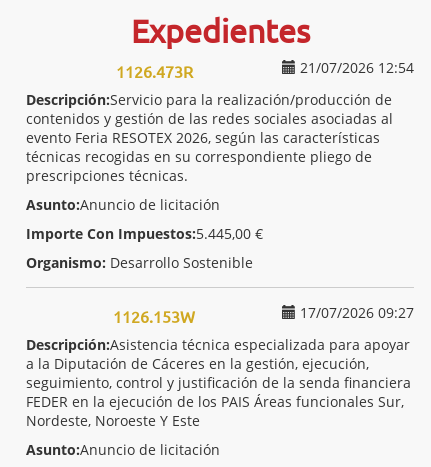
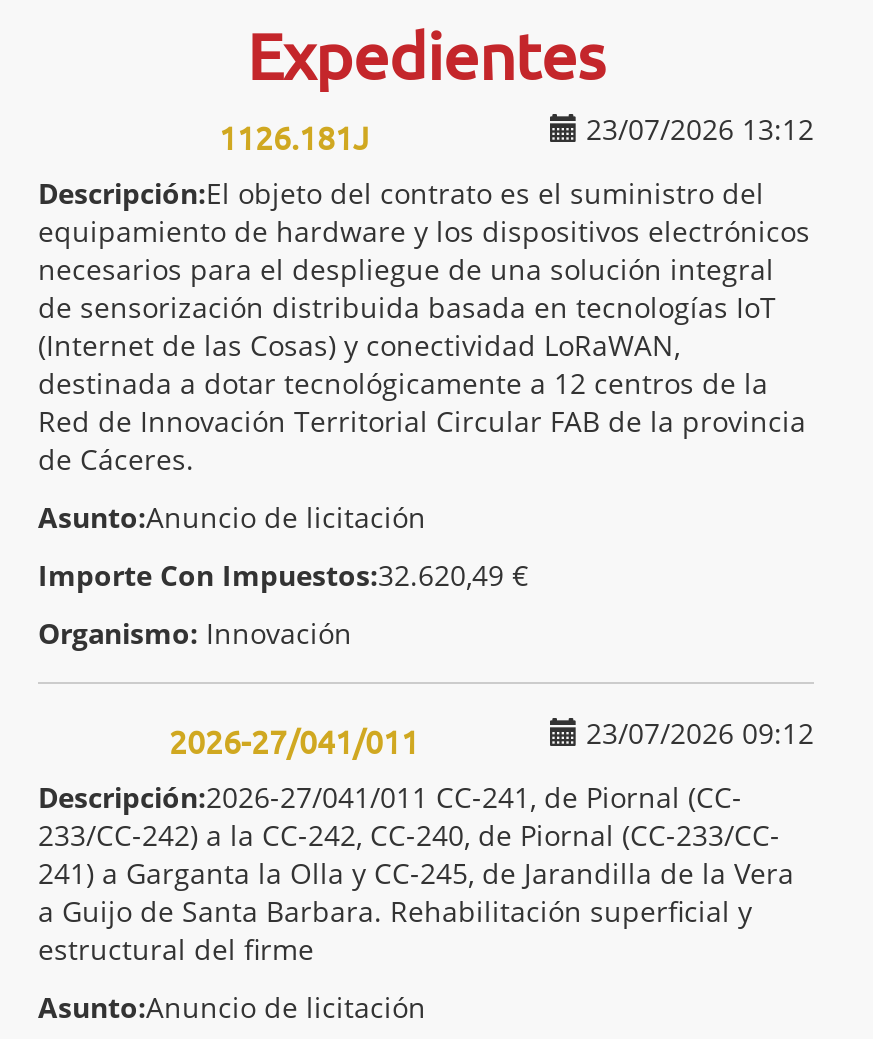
[26,58,414,185] 21/07/2026 12:54 | 1126.473R | Descripción:Servicio para la realización/producción de | contenidos y gestión de las redes sociales asociadas al | evento Feria RESOTEX 2026, según las características | técnicas recogidas en su correspondiente pliego de | prescripciones técnicas. -> [38,110,814,478] 23/07/2026 13:12 | 1126.181J | Descripción:El objeto del contrato es el suministro del | equipamiento de hardware y los dispositivos electrónicos | necesarios para el despliegue de una solución integral | de sensorización distribuida basada en tecnologías IoT | (Internet de las Cosas) y conectividad LoRaWAN, | destinada a dotar tecnológicamente a 12 centros de la | Red de Innovación Territorial Circular FAB de la provincia | de Cáceres.
[26,224,263,243] Importe Con Impuestos:5.445,00 € -> [38,556,528,594] Importe Con Impuestos:32.620,49 €
[26,253,253,272] Organismo: Desarrollo Sostenible -> [38,614,352,652] Organismo: Innovación
[26,303,414,430] 17/07/2026 09:27 | 1126.153W | Descripción:Asistencia técnica especializada para apoyar | a la Diputación de Cáceres en la gestión, ejecución, | seguimiento, control y justificación de la senda financiera | FEDER en la ejecución de los PAIS Áreas funcionales Sur, | Nordeste, Noroeste Y Este -> [38,714,814,968] 23/07/2026 09:12 | 2026-27/041/011 | Descripción:2026-27/041/011 CC-241, de Piornal (CC- | 233/CC-242) a la CC-242, CC-240, de Piornal (CC-233/CC- | 241) a Garganta la Olla y CC-245, de Jarandilla de la Vera | a Guijo de Santa Barbara. Rehabilitación superficial y | estructural del firme

